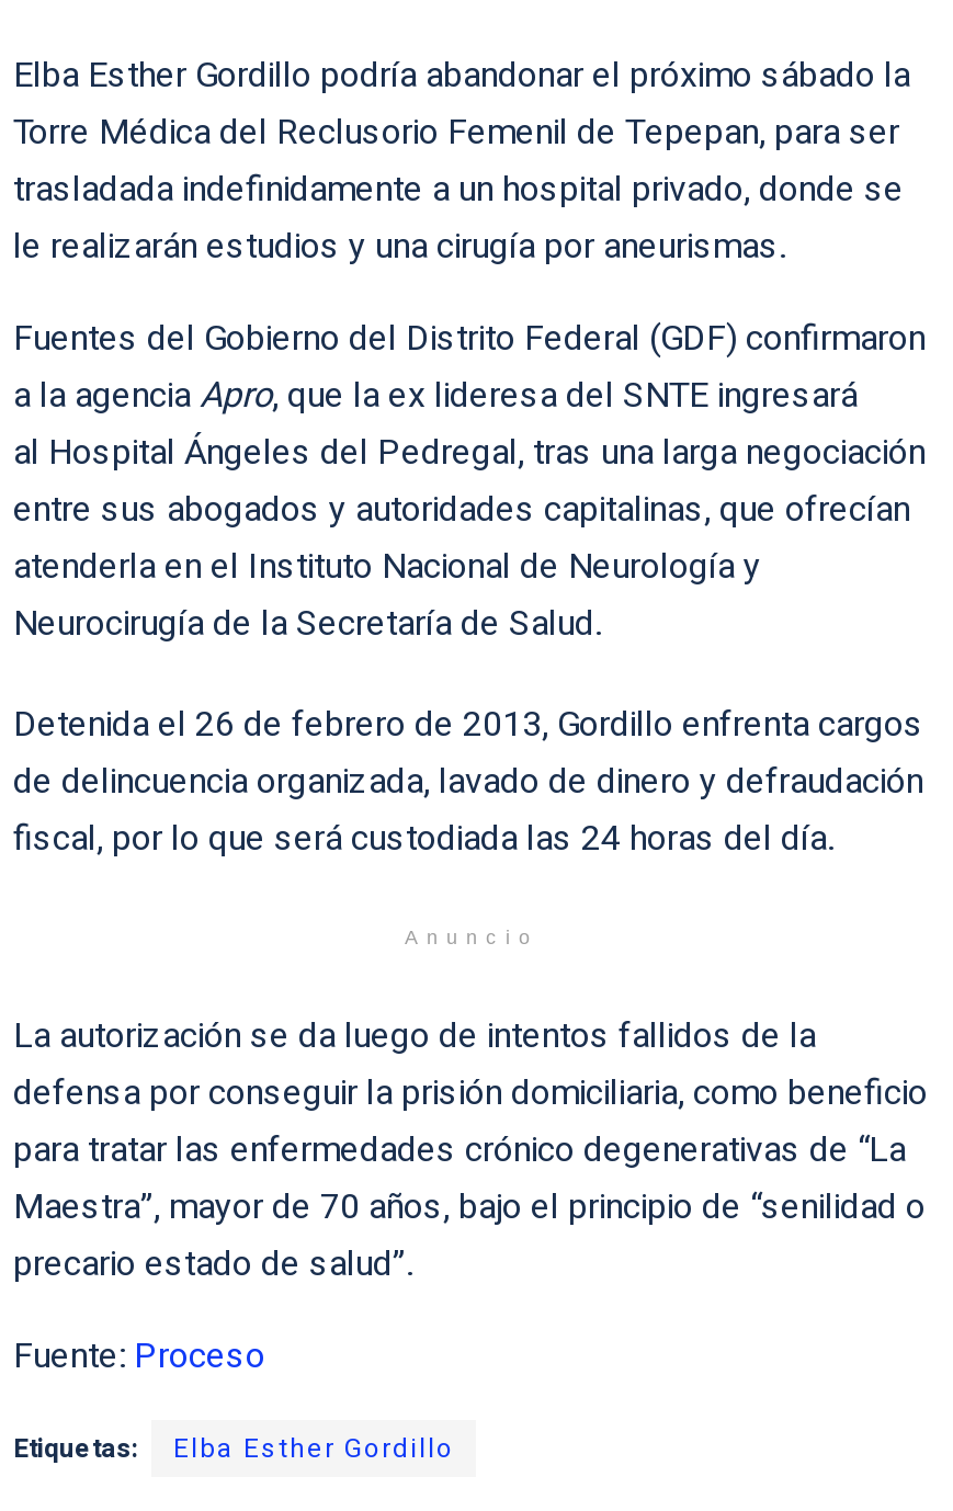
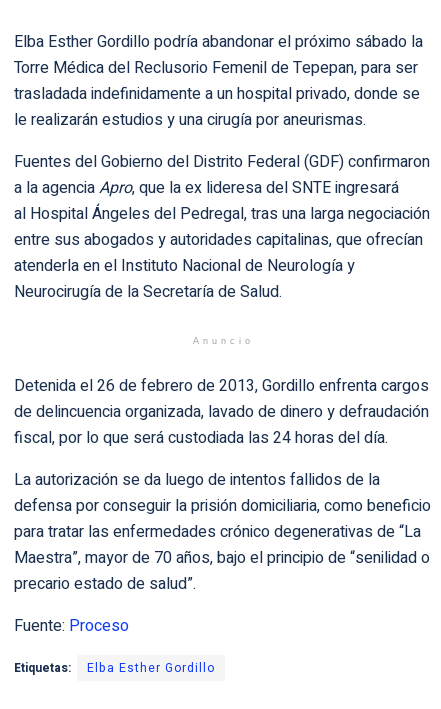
moved [13,697,923,864] -> [14,373,429,449]: Detenida el 26 de febrero de 2013, Gordillo enfrenta cargos | de delincuencia organizada, lavado de dinero y defraudación | fiscal, por lo que será custodiada las 24 horas del día.
moved [405,925,538,947] -> [192,335,253,345]: Anuncio

